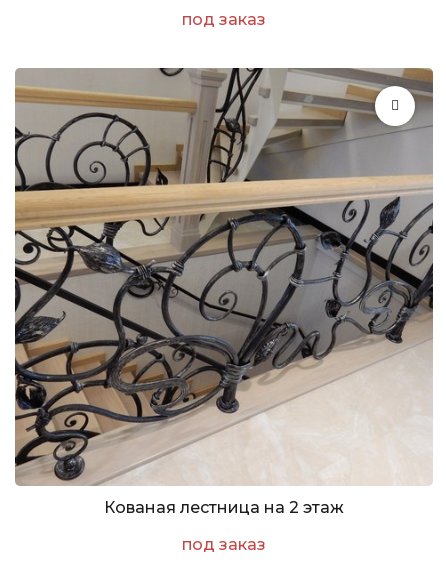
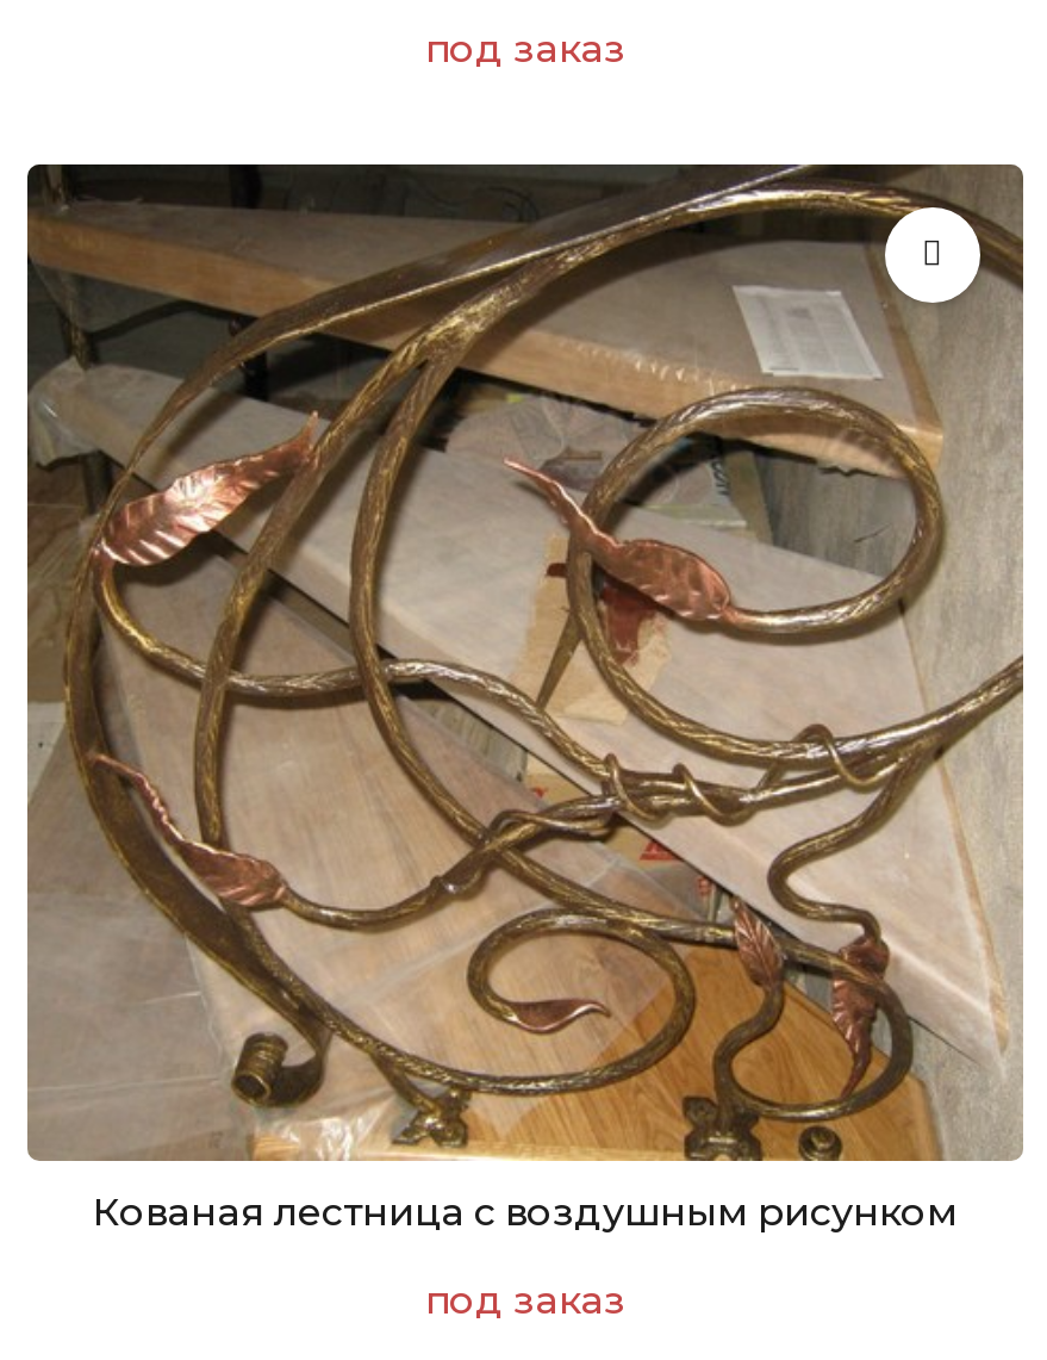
[14,68,434,517] [image] | Кованая лестница на 2 этаж -> [25,164,1026,1234] [image] | Кованая лестница с воздушным рисунком

